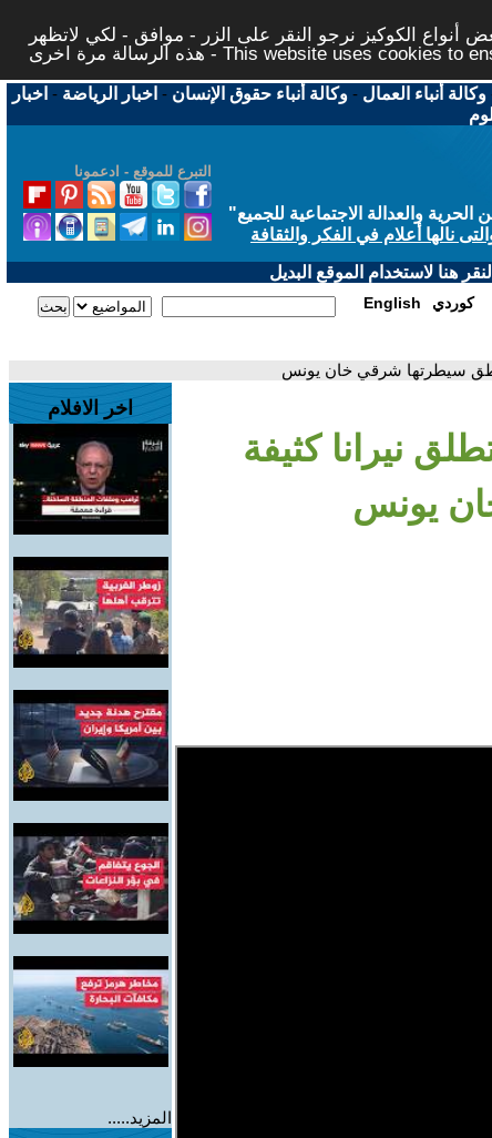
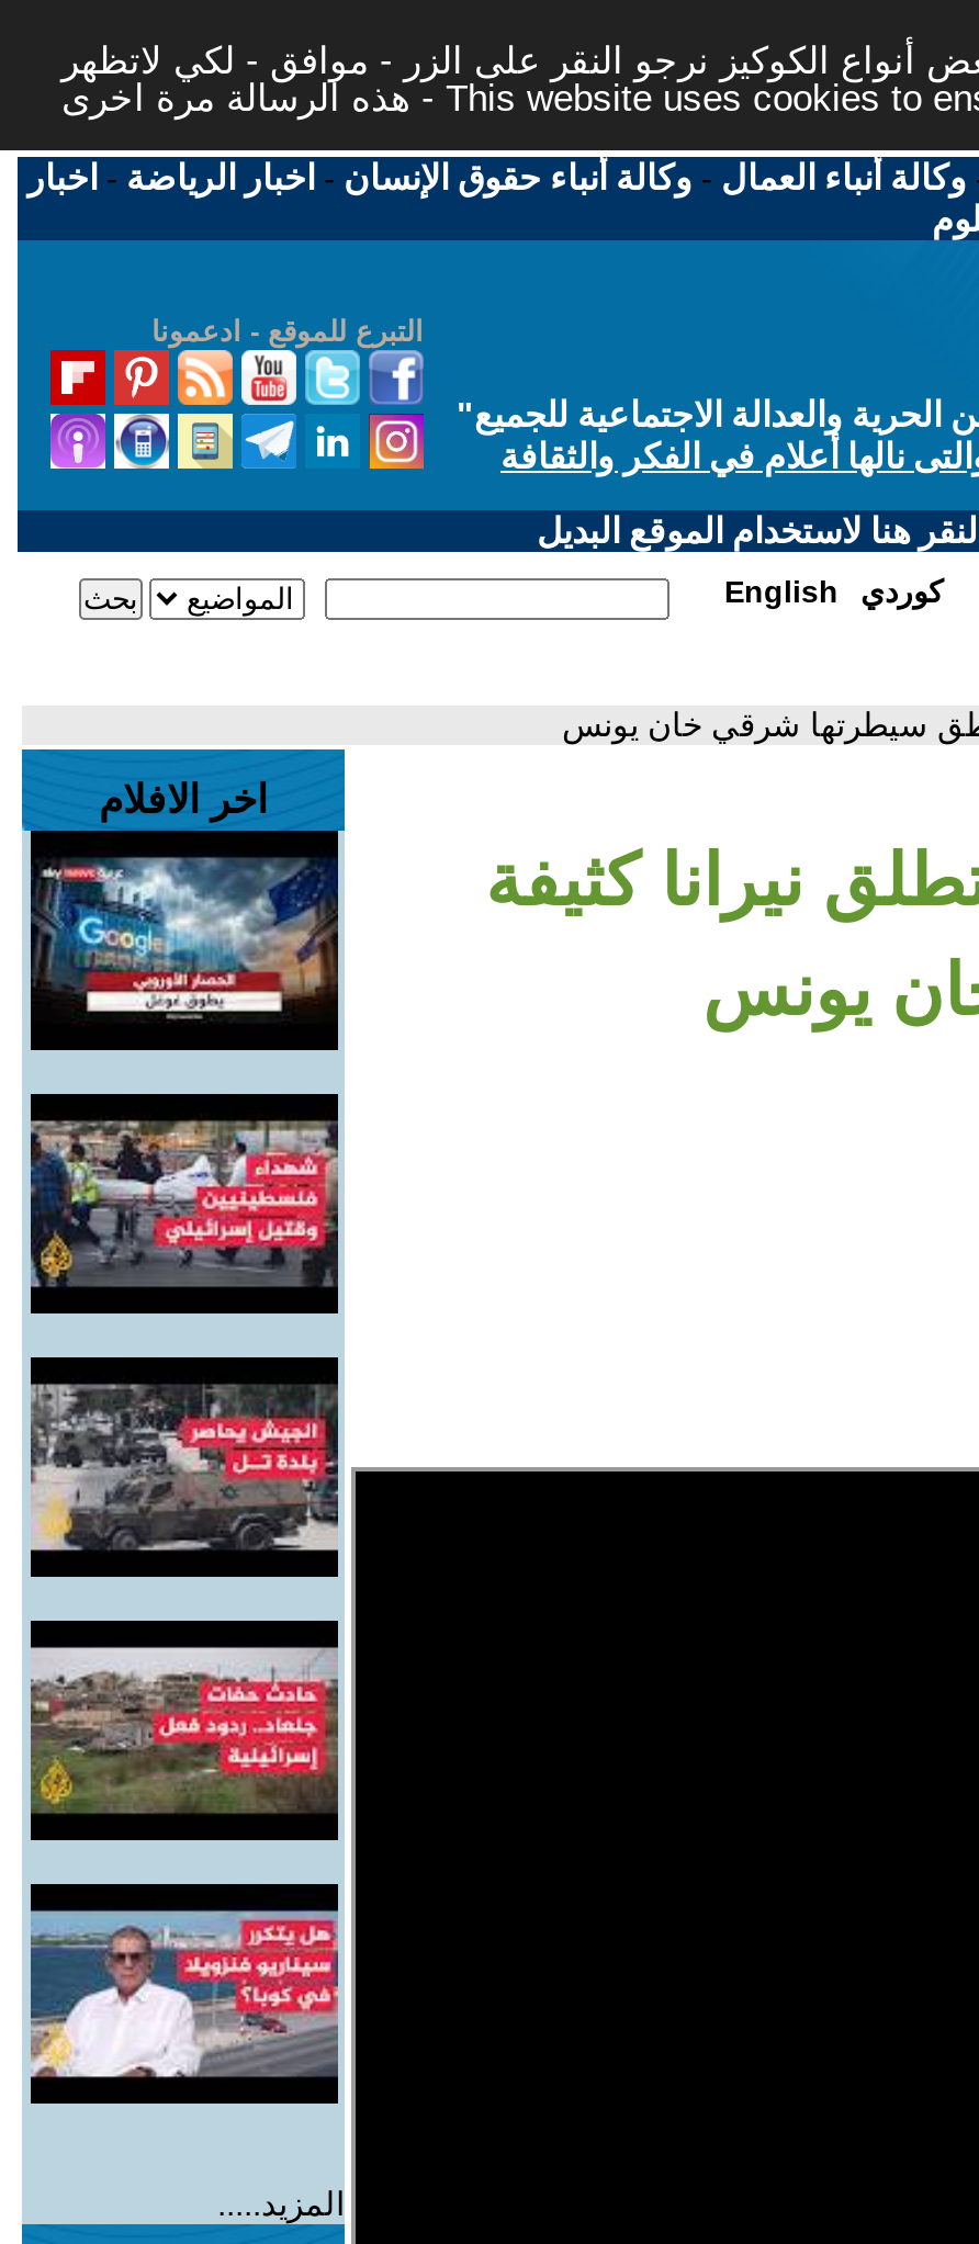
[13,437,168,515] [image] -> [31,855,338,1011] [image]
[13,570,170,654] [image] -> [29,1120,340,1285] [image]
[12,704,170,788] [image] -> [31,1384,338,1553] [image]
[12,836,170,921] [image] -> [31,1645,338,1812] [image]
[12,971,168,1054] [image] -> [29,1910,338,2079] [image]

